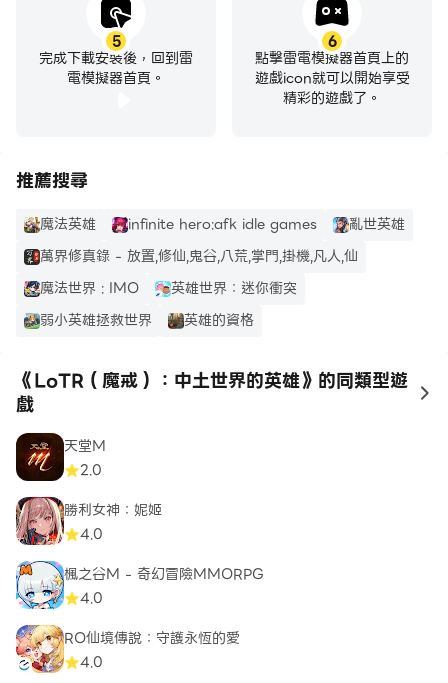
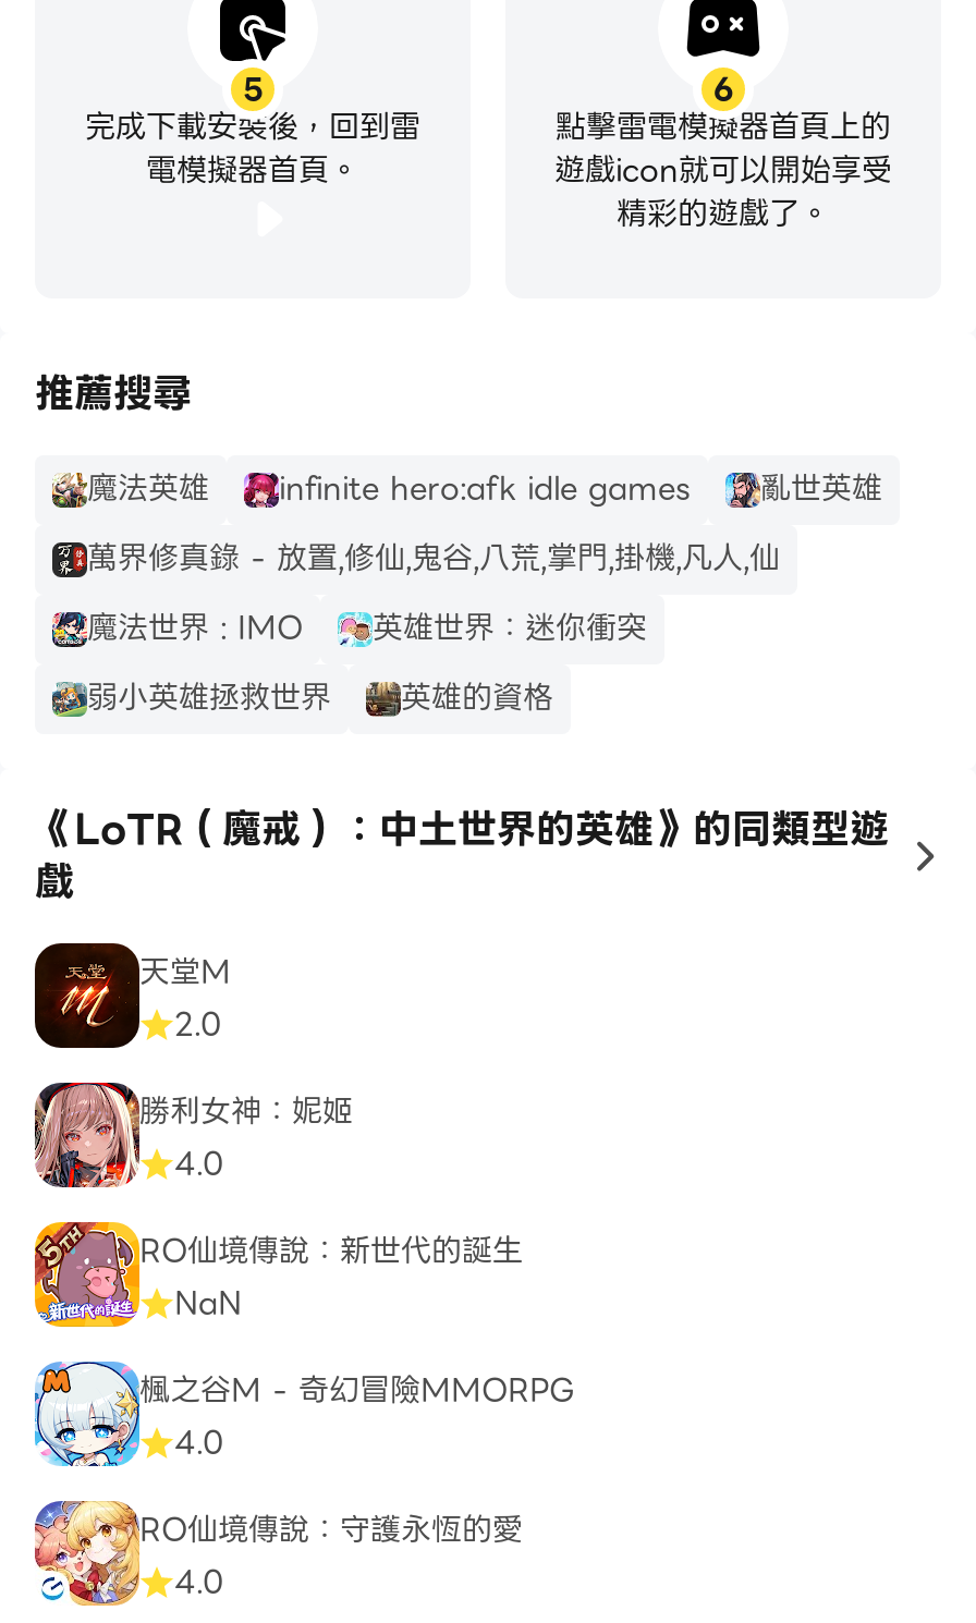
none -> [33,1220,523,1329] [image] | RO仙境傳說：新世代的誕生 | NaN

